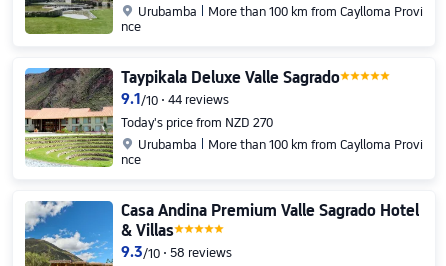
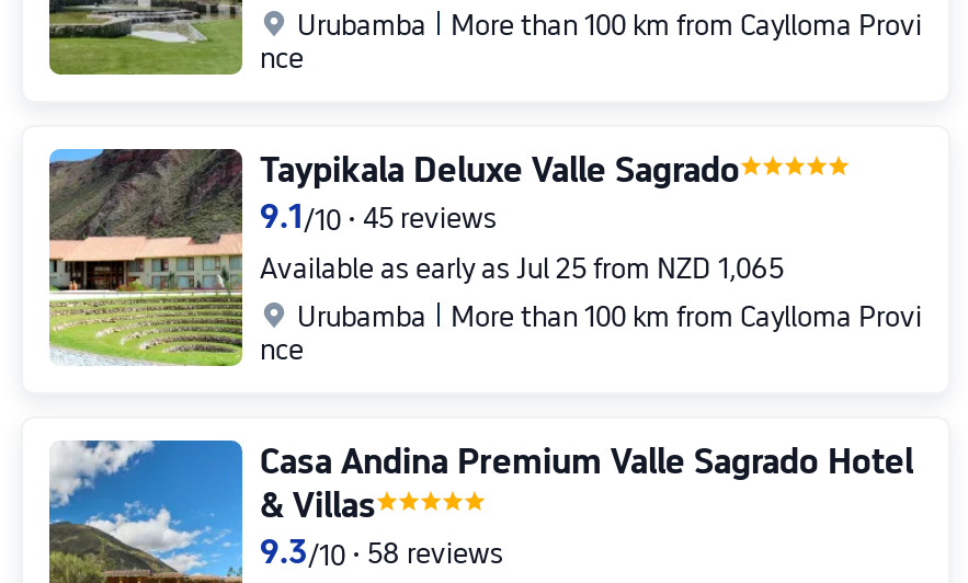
[121,90,229,108] 9.1/10 44 reviews -> [260,198,497,238] 9.1/10 45 reviews
[121,115,273,130] Today's price from NZD 270 -> [260,252,784,285] Available as early as Jul 25 from NZD 1,065

